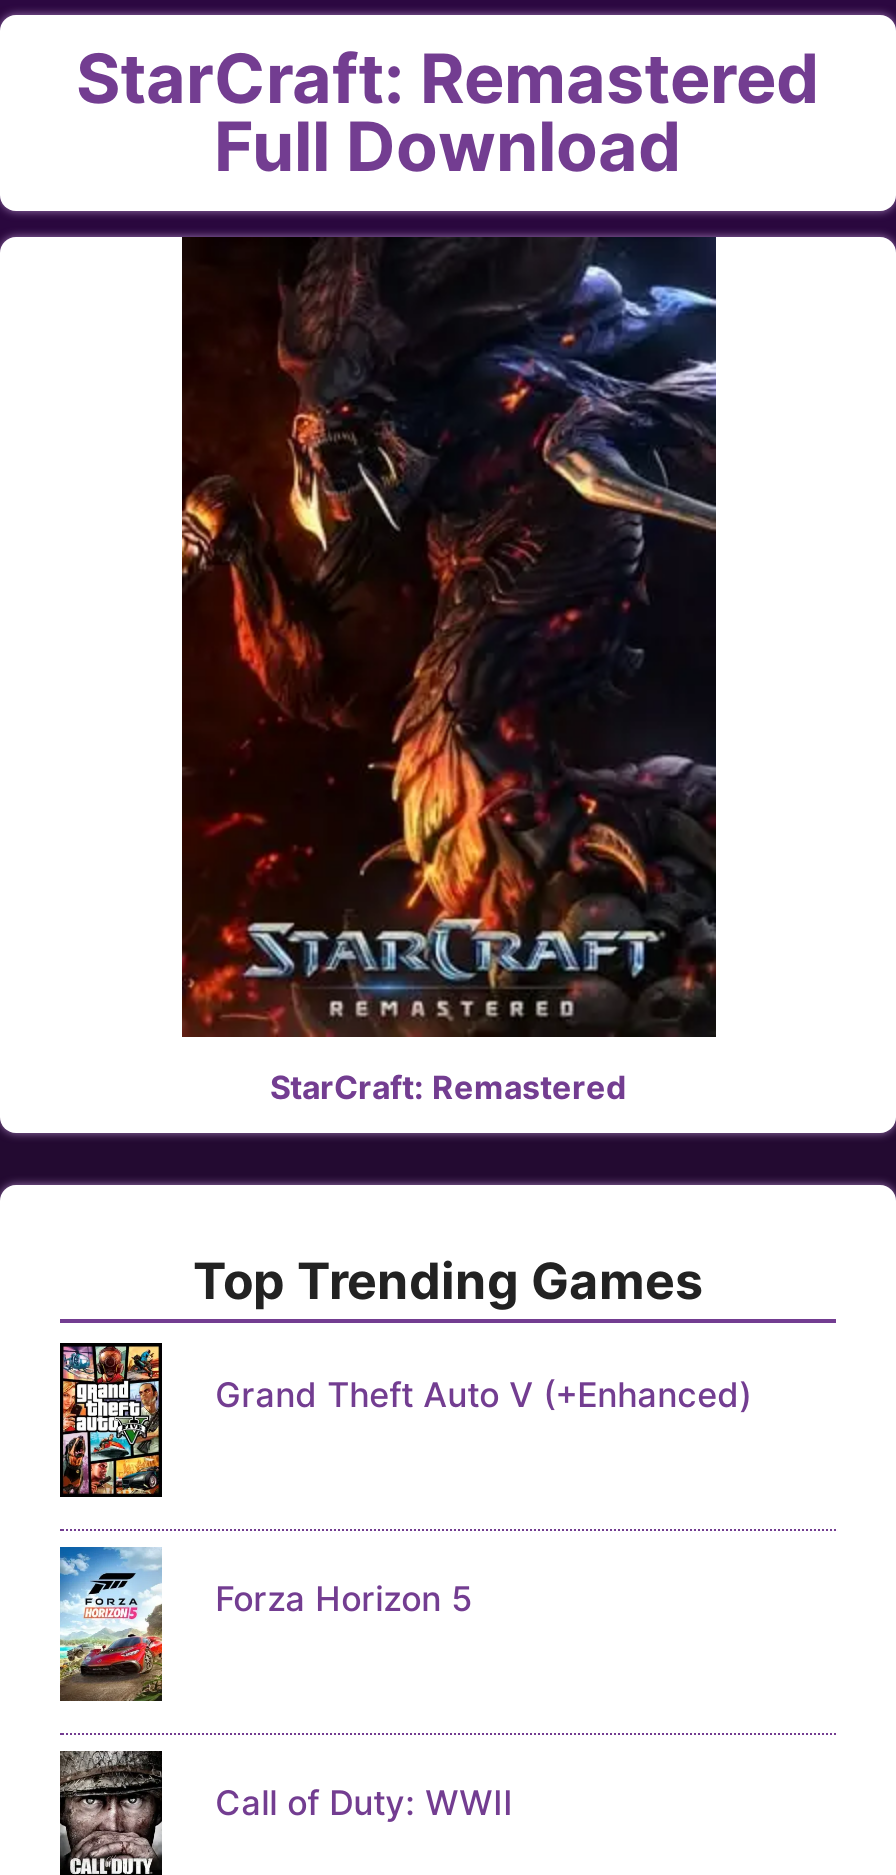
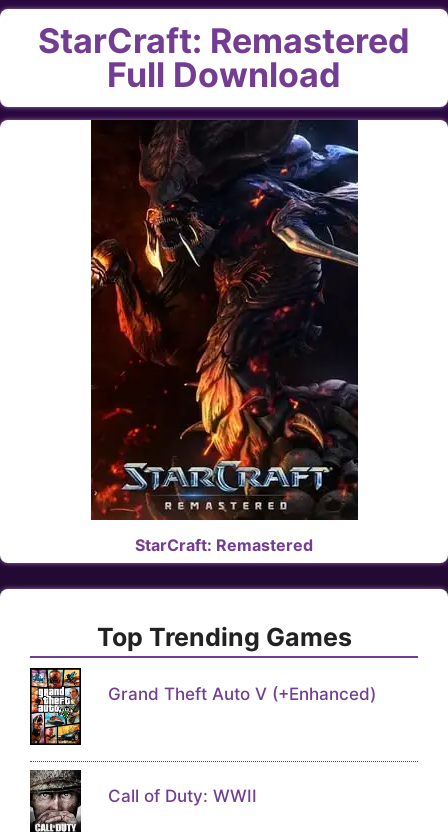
[58,1545,473,1703] [image] | Forza Horizon 5 -> none

